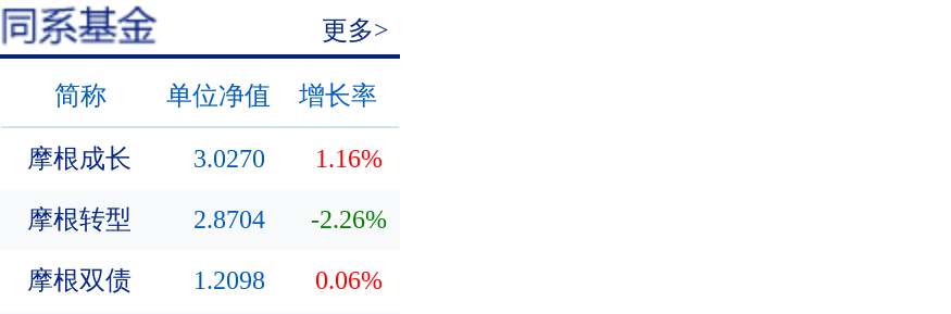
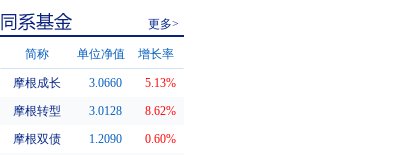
[193,143,265,174] 3.0270 -> [89,76,122,90] 3.0660
[315,143,383,174] 1.16% -> [145,76,176,90] 5.13%
[193,204,265,235] 2.8704 -> [89,104,122,118] 3.0128
[311,204,387,235] -2.26% -> [145,104,176,118] 8.62%
[193,265,265,296] 1.2098 -> [89,132,122,146] 1.2090
[315,265,383,296] 0.06% -> [145,132,176,146] 0.60%

